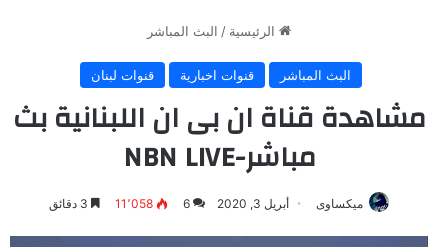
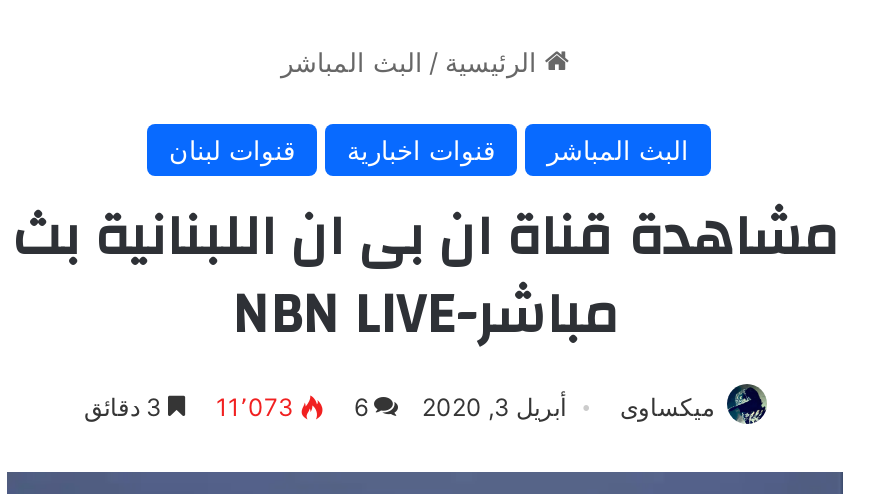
[115,196,153,211] 11٬058 -> [216,392,294,422] 11٬073

